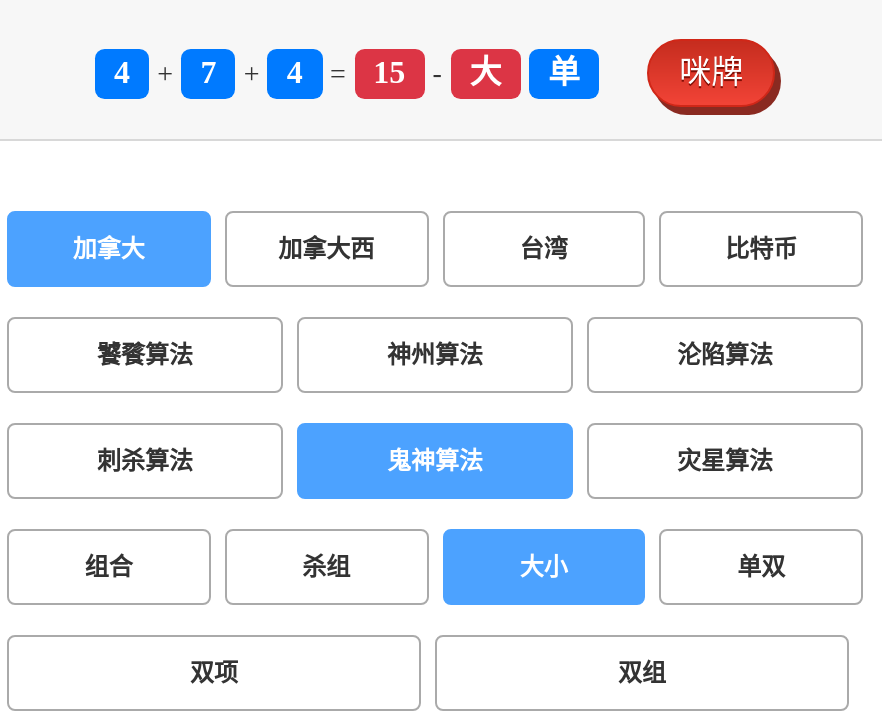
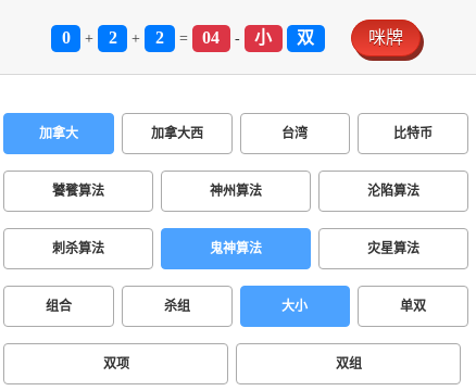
[114,55,130,89] 4 -> [61,28,70,47] 0
[200,55,216,89] 7 -> [108,28,117,47] 2
[287,55,303,89] 4 -> [155,28,164,47] 2
[373,55,405,89] 15 -> [202,28,220,47] 04
[470,55,580,89] 大 | 单 -> [255,28,315,47] 小 | 双

